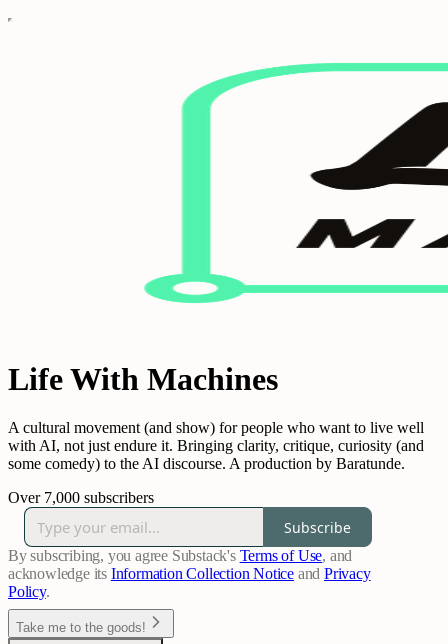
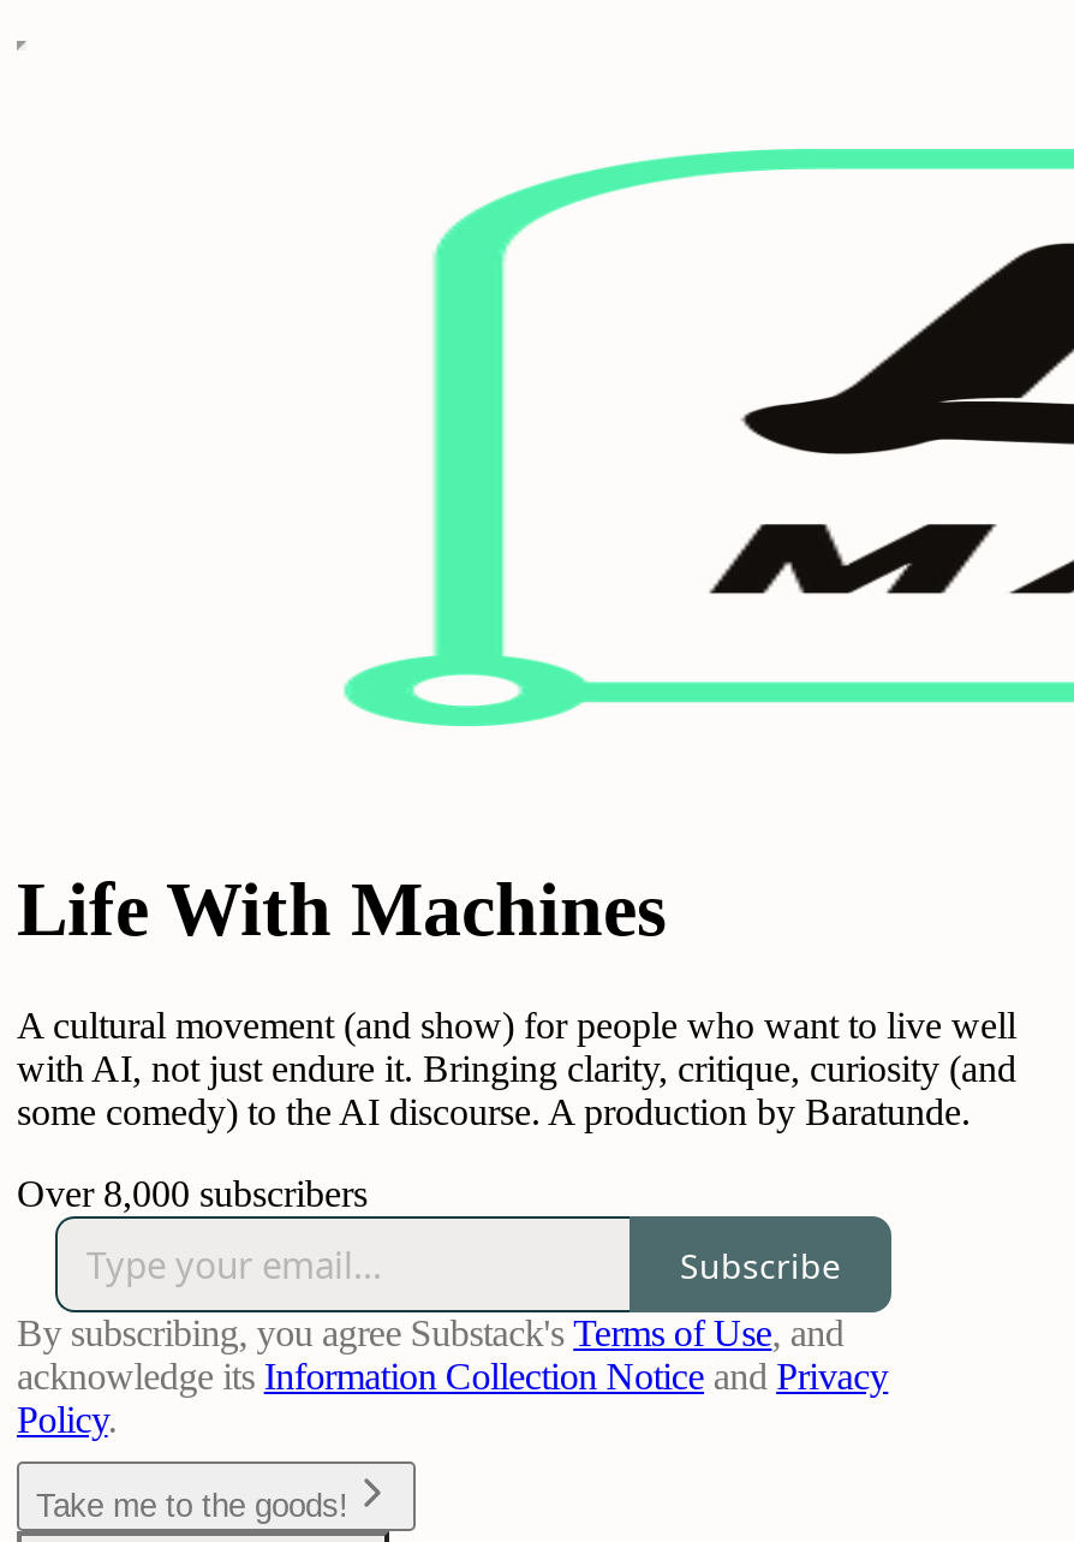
[8,489,154,506] Over 7,000 subscribers -> [17,1174,368,1215] Over 8,000 subscribers

